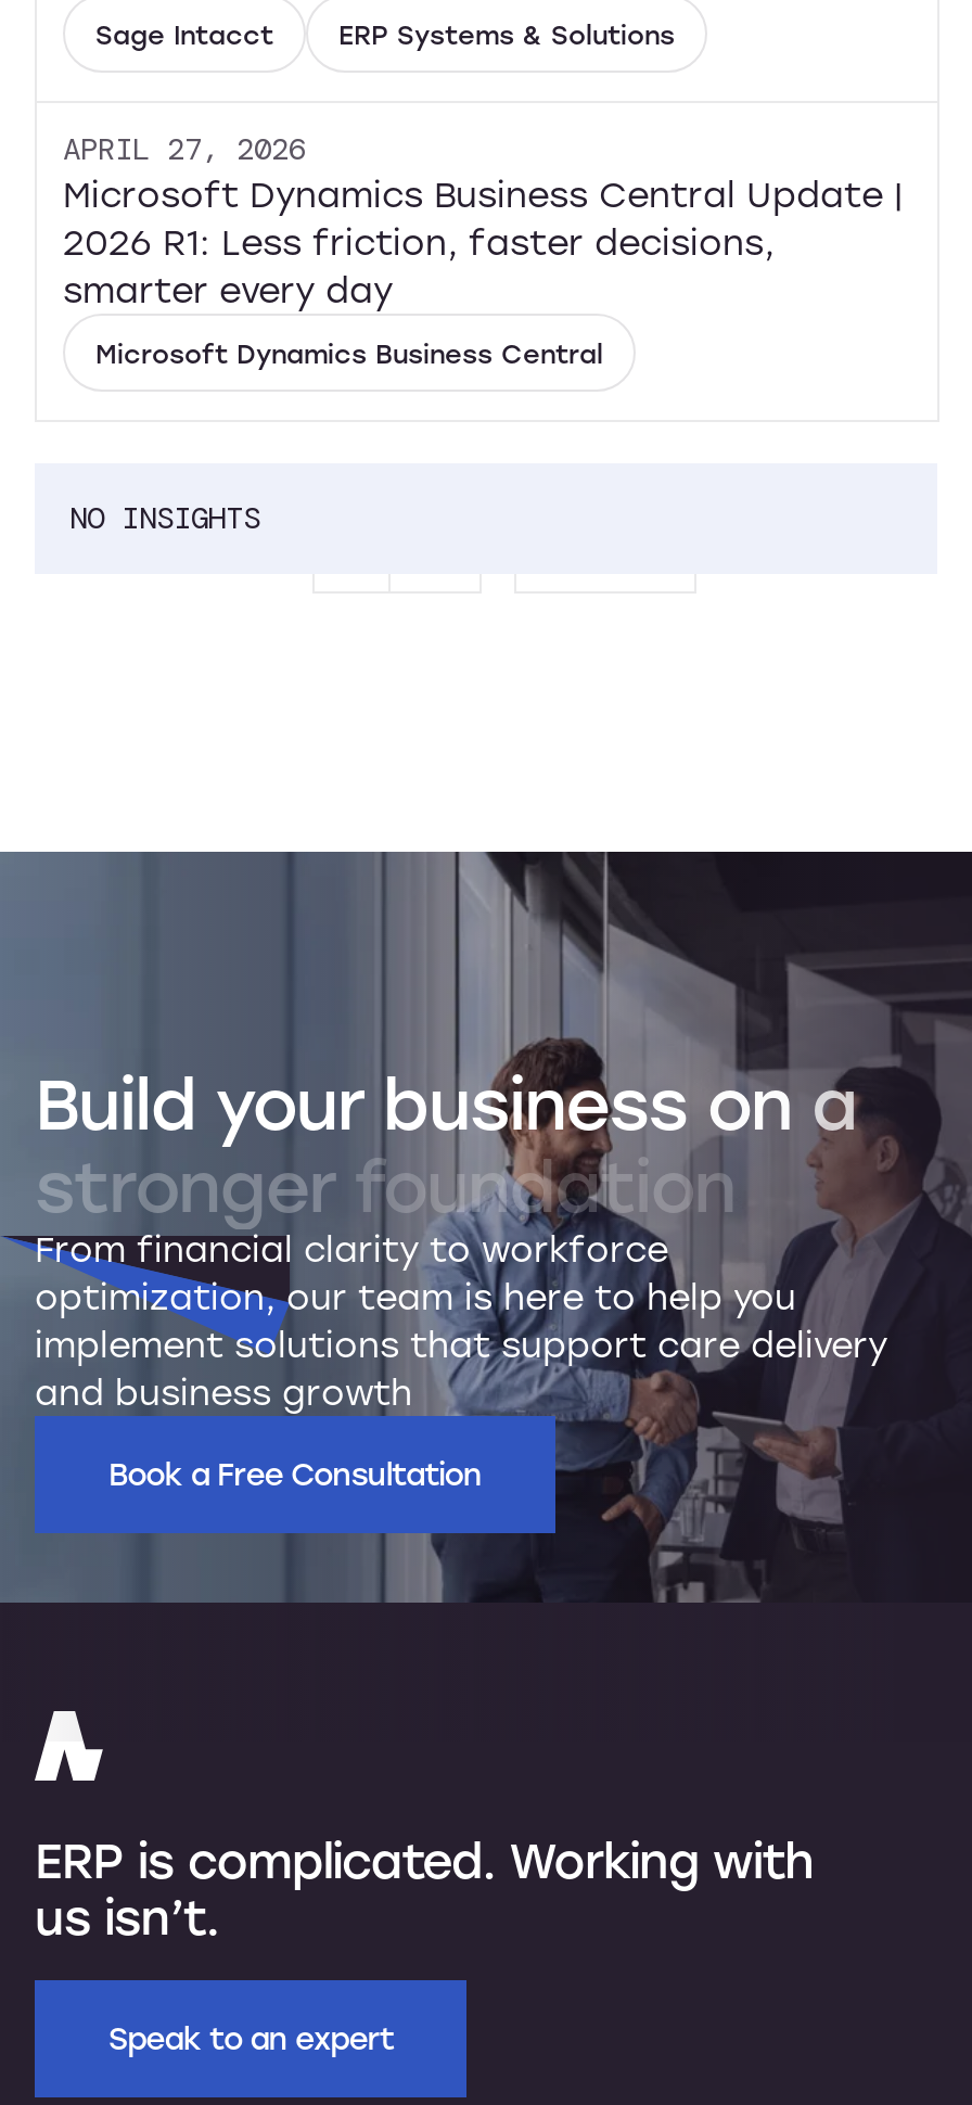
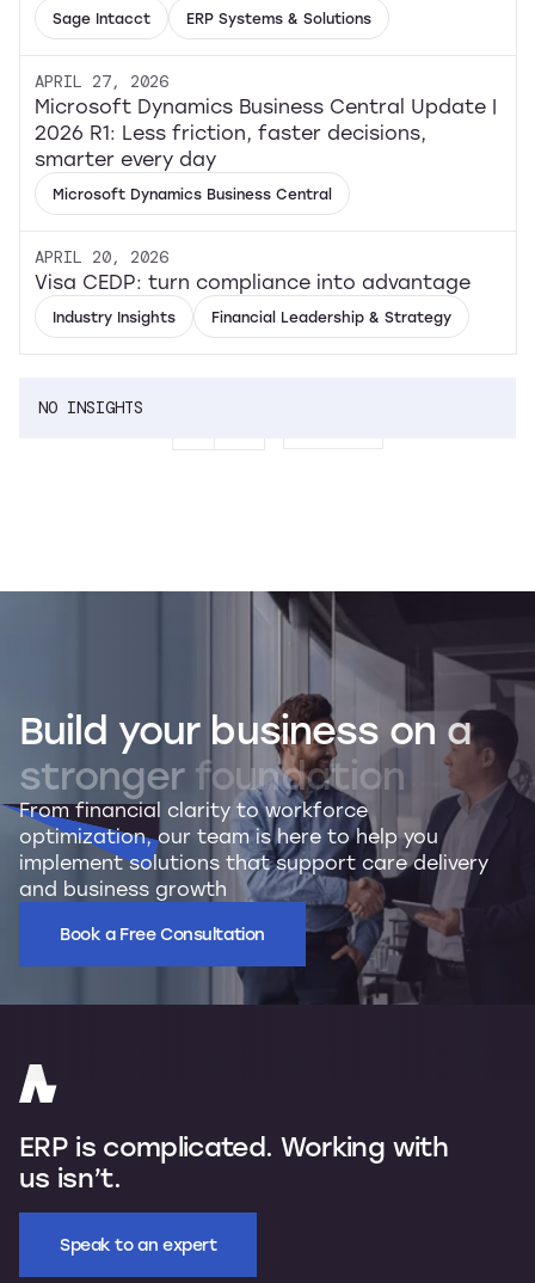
none -> [35,247,471,327] APRIL 20, 2026 | Visa CEDP: turn compliance into advantage | Industry Insights | Financial Leadership & Strategy

